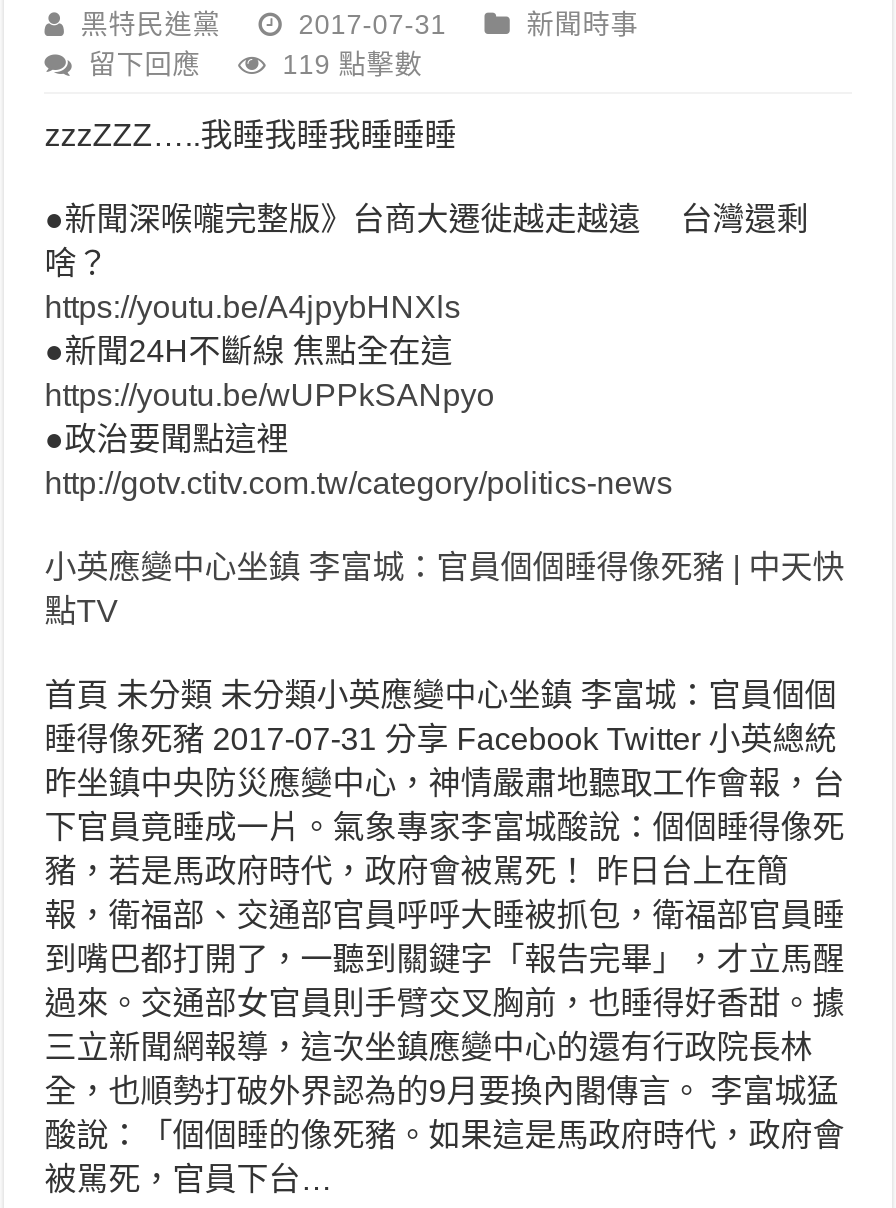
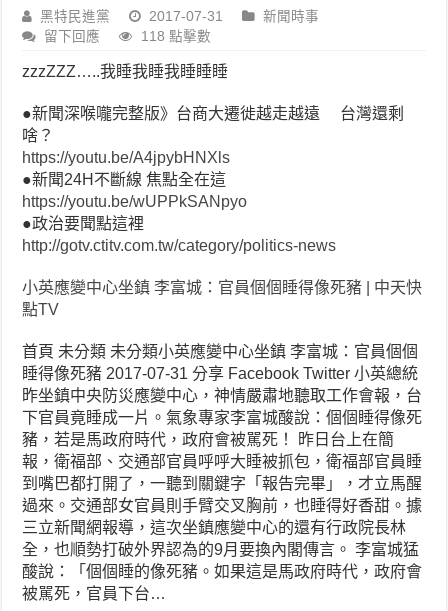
[282,50,422,80] 119 點擊數 -> [141,29,211,44] 118 點擊數

